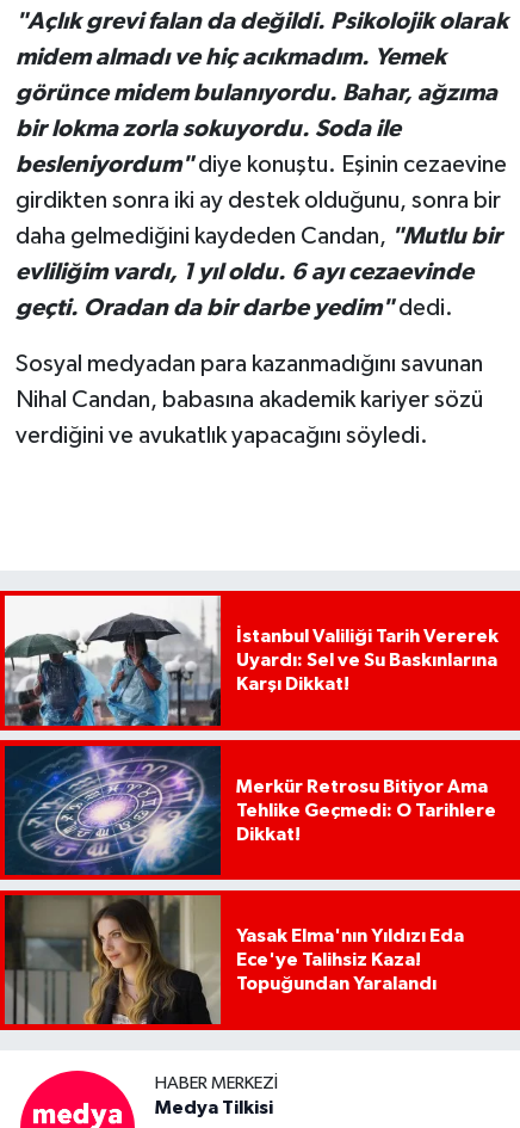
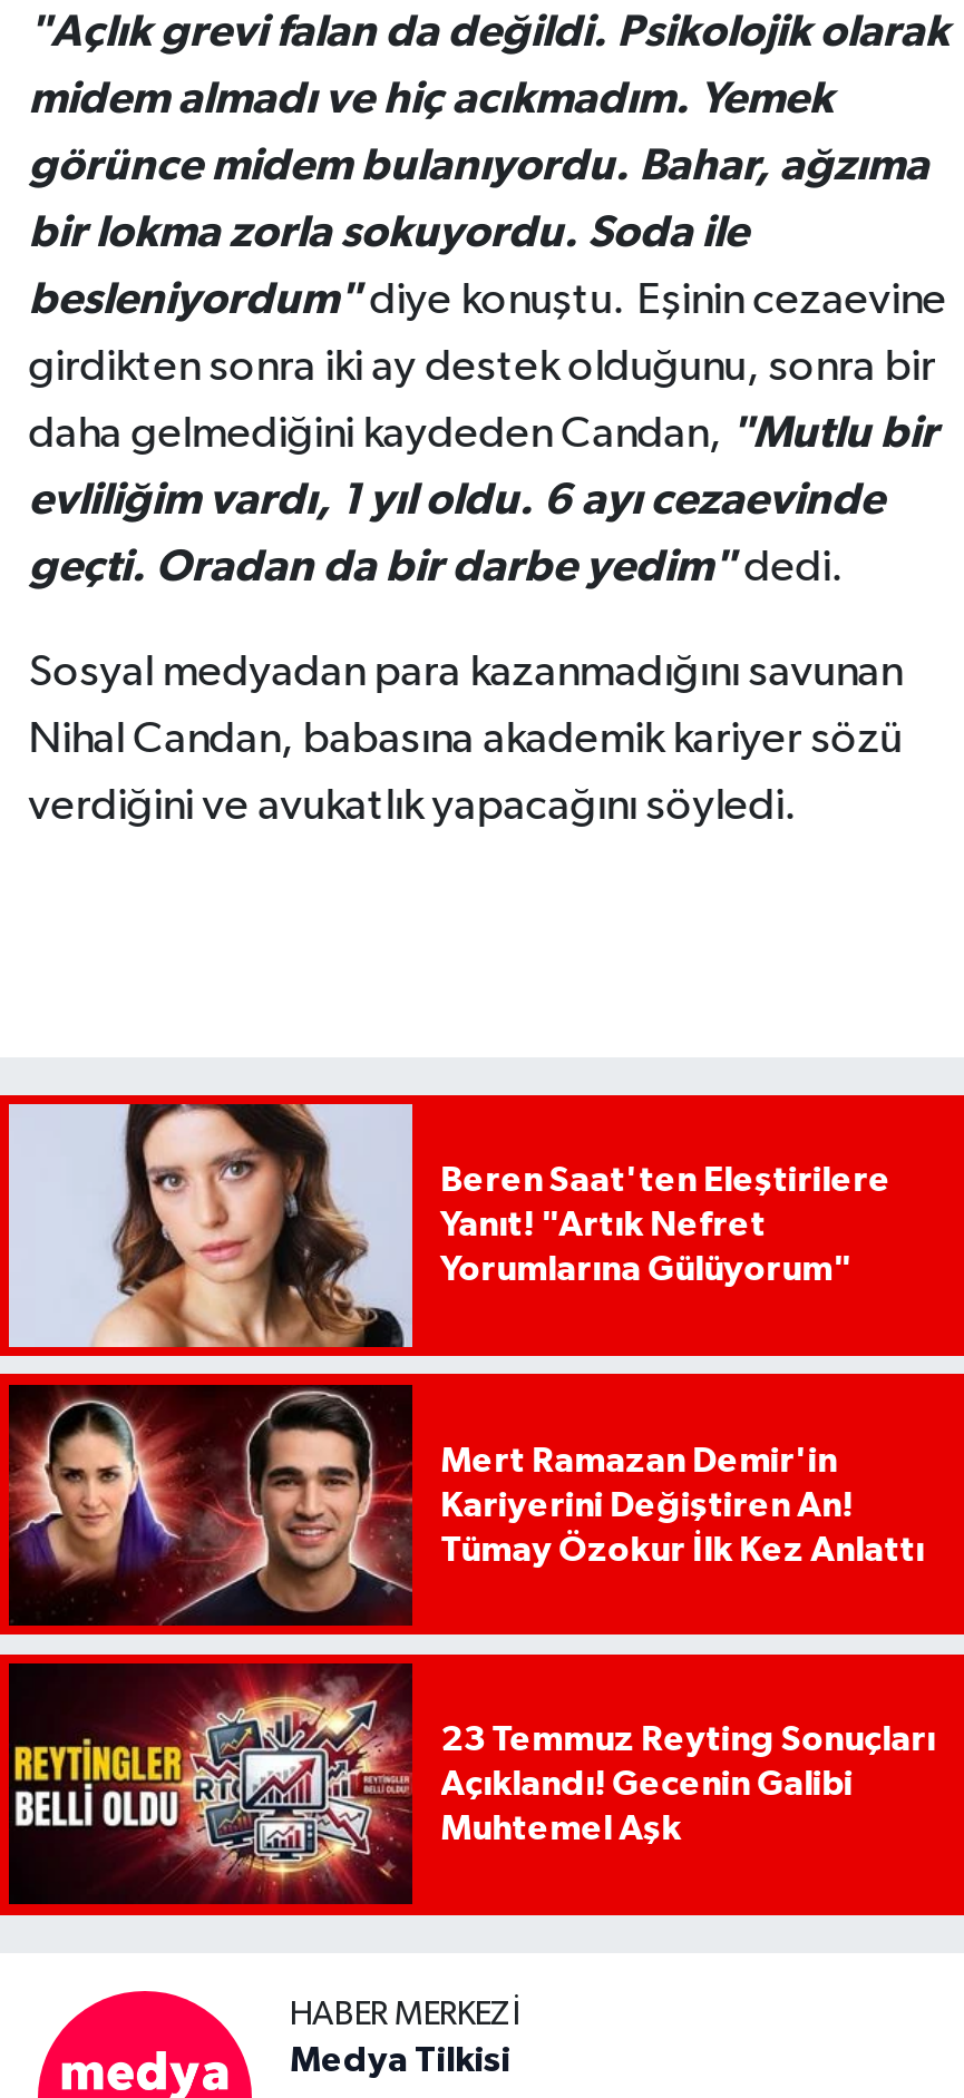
[4,594,498,727] [image] | İstanbul Valiliği Tarih Vererek | Uyardı: Sel ve Su Baskınlarına | Karşı Dikkat! -> [7,1102,891,1349] [image] | Beren Saat'ten Eleştirilere | Yanıt! "Artık Nefret | Yorumlarına Gülüyorum"
[5,745,496,876] [image] | Merkür Retrosu Bitiyor Ama | Tehlike Geçmedi: O Tarihlere | Dikkat! -> [9,1383,924,1628] [image] | Mert Ramazan Demir'in | Kariyerini Değiştiren An! | Tümay Özokur İlk Kez Anlattı
[4,894,463,1025] [image] | Yasak Elma'nın Yıldızı Eda | Ece'ye Talihsiz Kaza! | Topuğundan Yaralandı -> [7,1661,935,1906] [image] | 23 Temmuz Reyting Sonuçları | Açıklandı! Gecenin Galibi | Muhtemel Aşk

